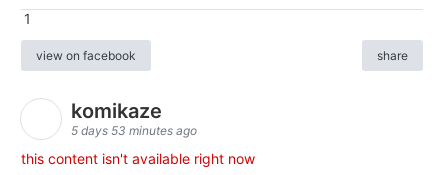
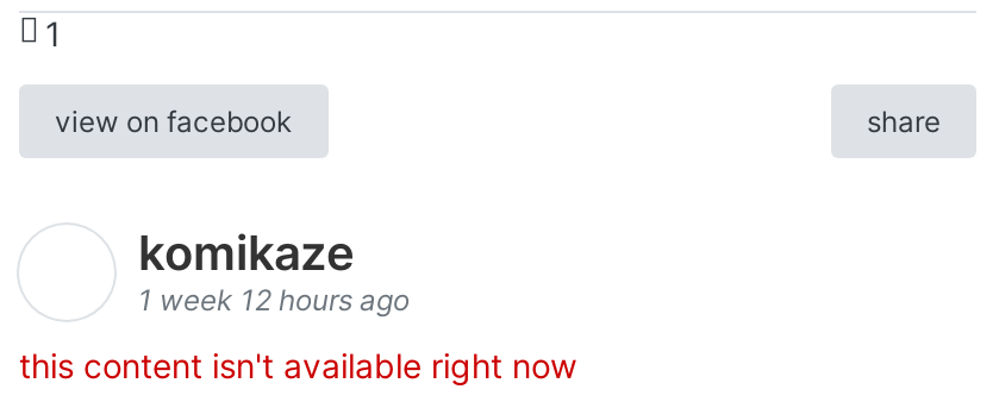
[71,123,197,138] 5 days 53 minutes ago -> [138,282,410,318] 1 week 12 hours ago

